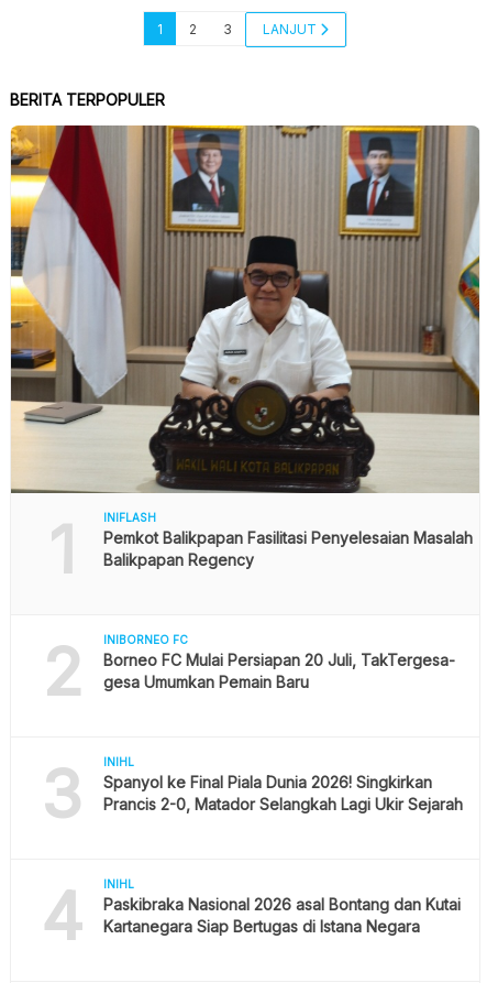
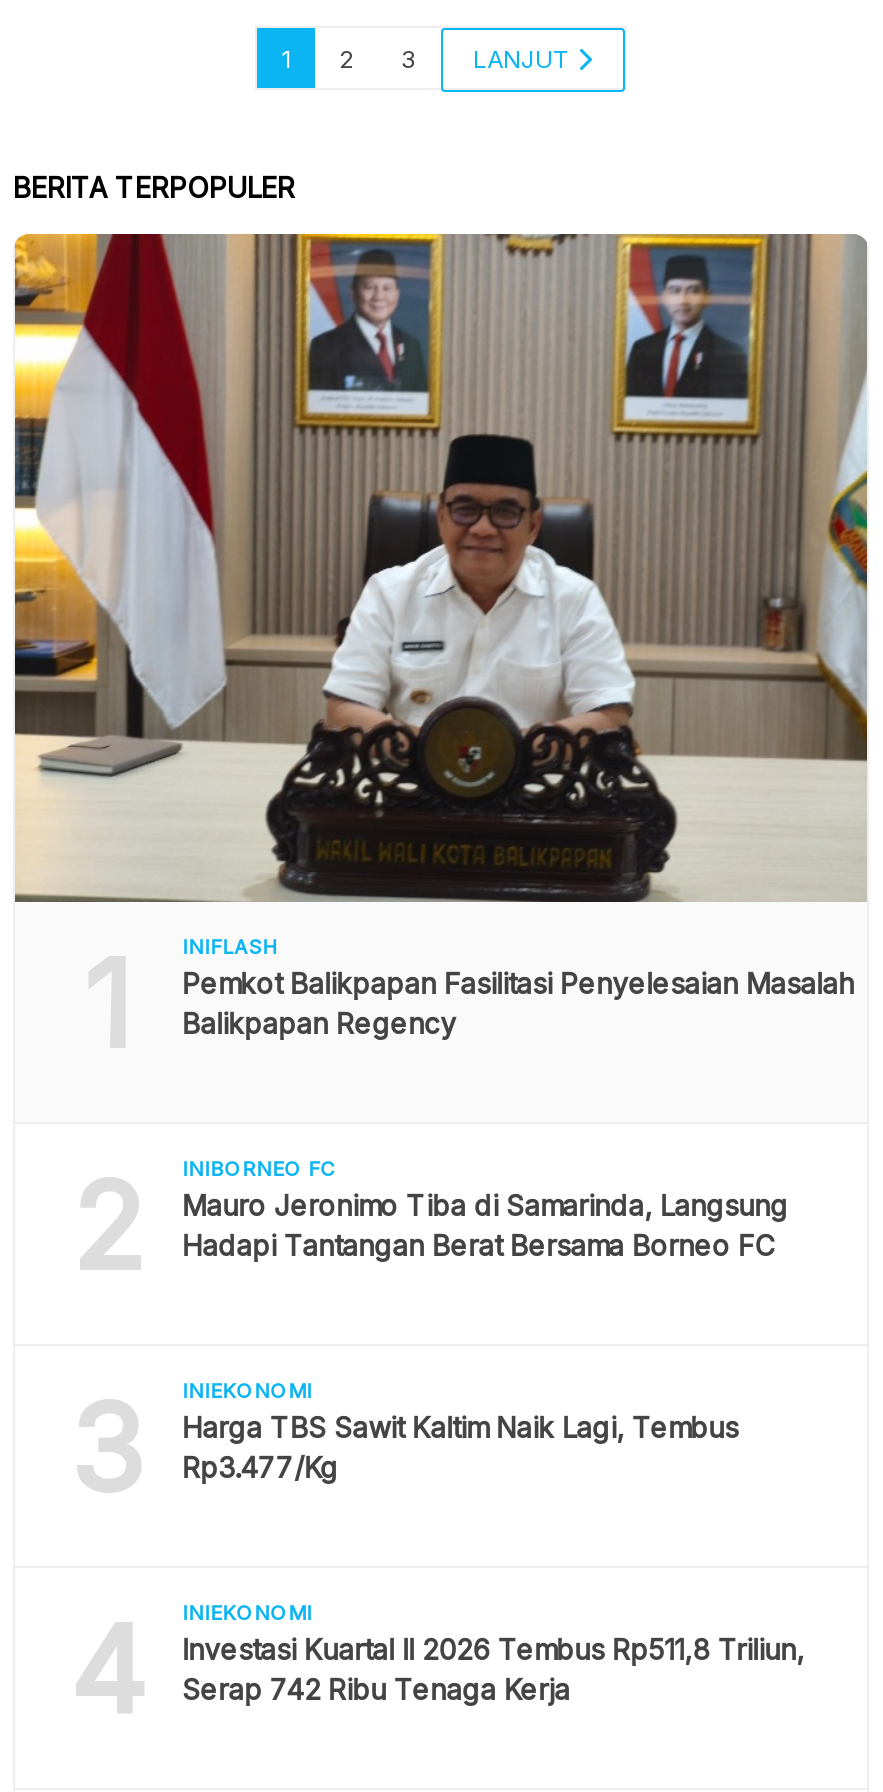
[103,650,455,691] Borneo FC Mulai Persiapan 20 Juli, TakTergesa- | gesa Umumkan Pemain Baru -> [182,1187,788,1261] Mauro Jeronimo Tiba di Samarinda, Langsung | Hadapi Tantangan Berat Bersama Borneo FC
[103,755,462,813] INIHL | Spanyol ke Final Piala Dunia 2026! Singkirkan | Prancis 2-0, Matador Selangkah Lagi Ukir Sejarah -> [182,1377,738,1483] INIEKONOMI | Harga TBS Sawit Kaltim Naik Lagi, Tembus | Rp3.477/Kg
[103,877,460,935] INIHL | Paskibraka Nasional 2026 asal Bontang dan Kutai | Kartanegara Siap Bertugas di Istana Negara -> [182,1599,804,1705] INIEKONOMI | Investasi Kuartal II 2026 Tembus Rp511,8 Triliun, | Serap 742 Ribu Tenaga Kerja

